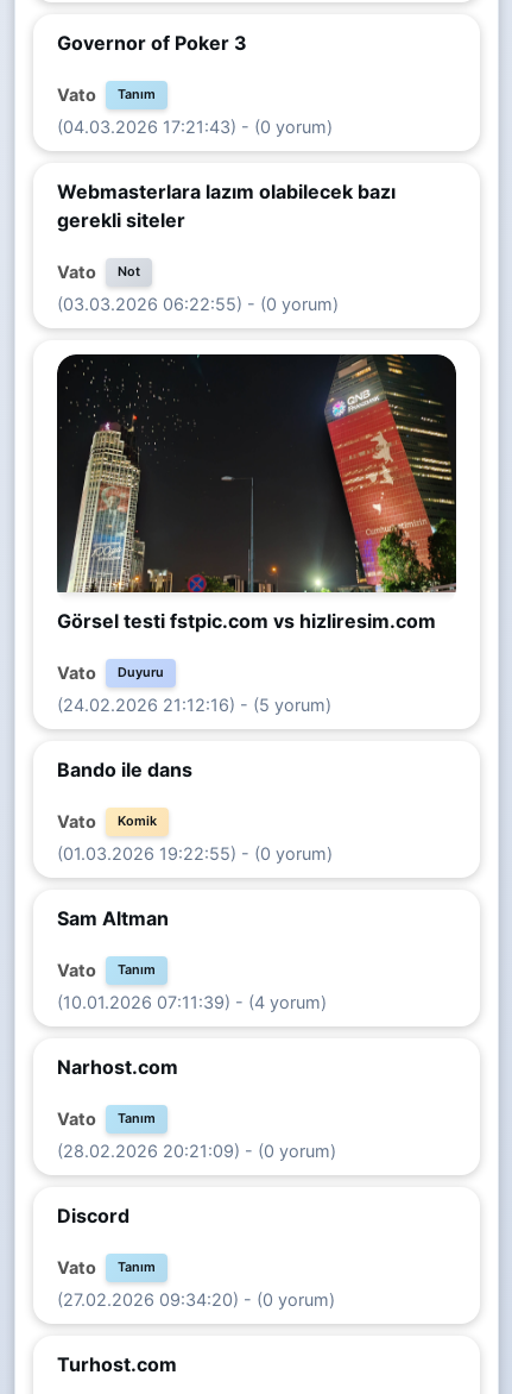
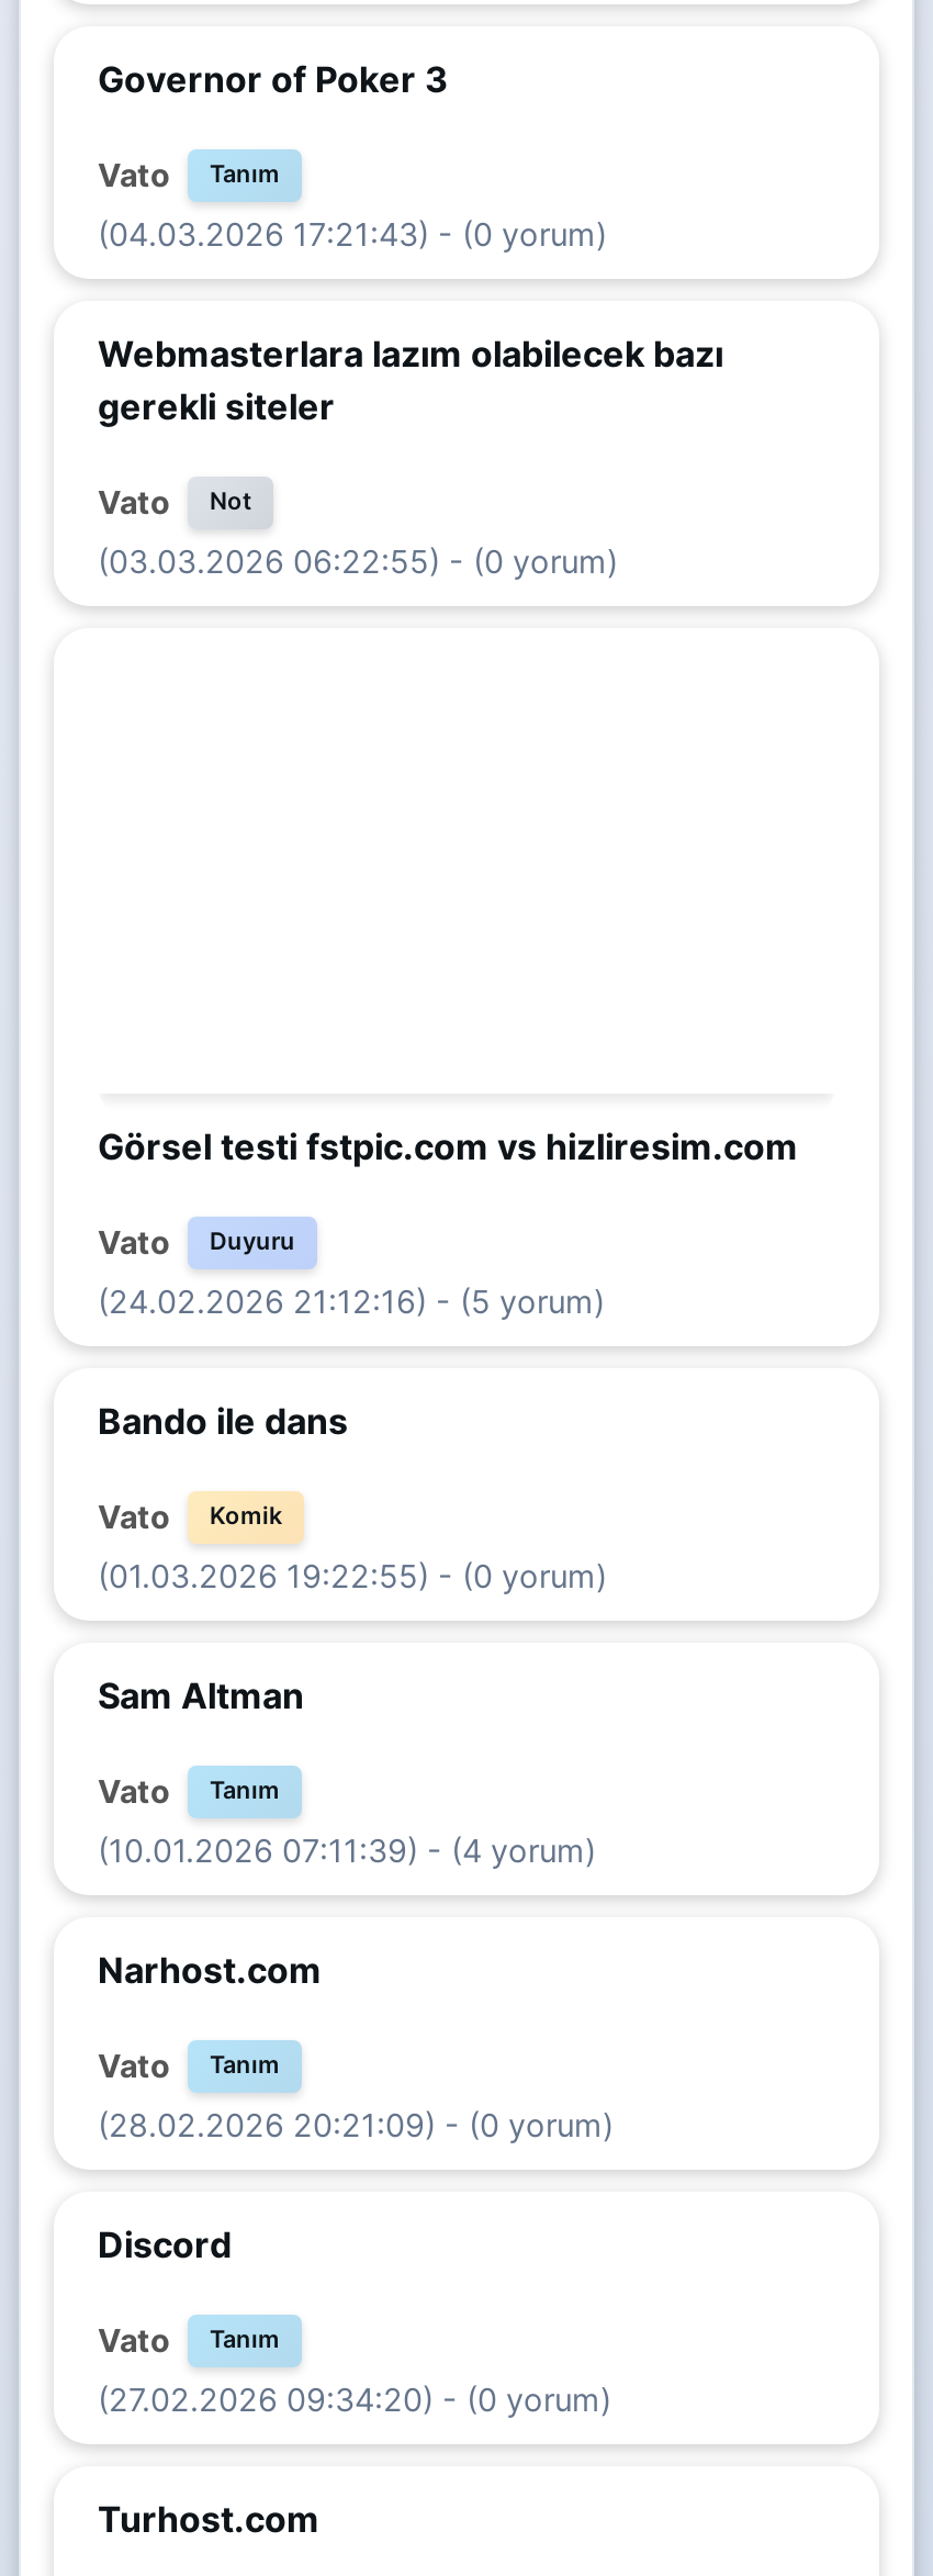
[56,353,457,594] [image] -> none

